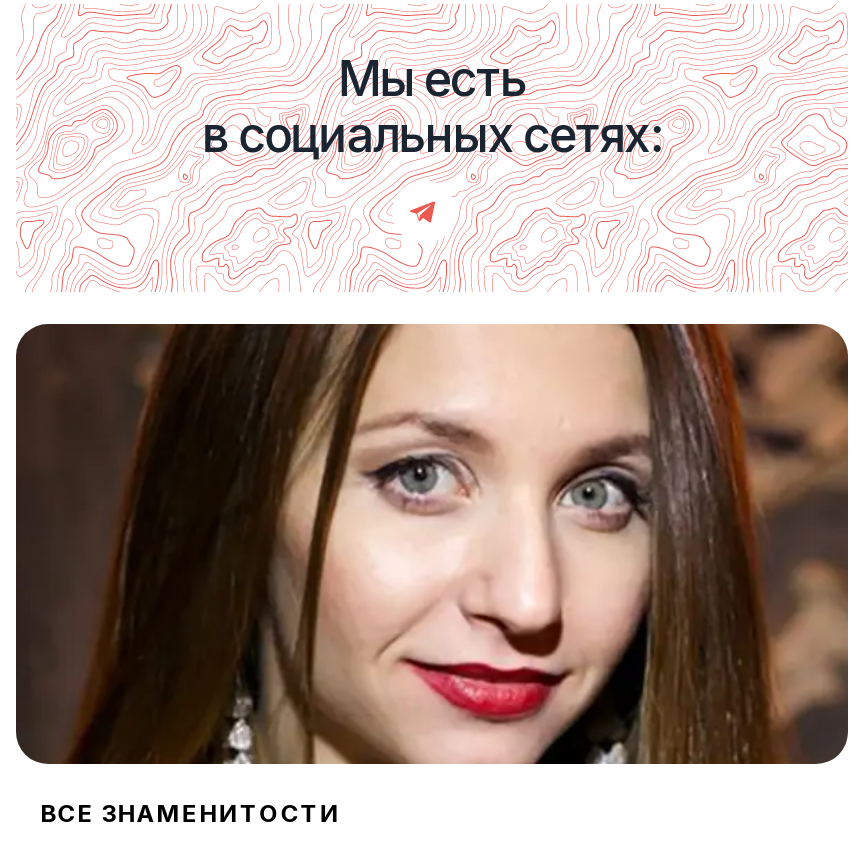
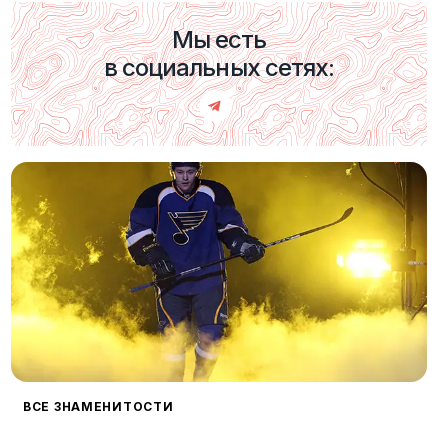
[14,322,850,766] [image] -> [10,161,428,383] [image]

